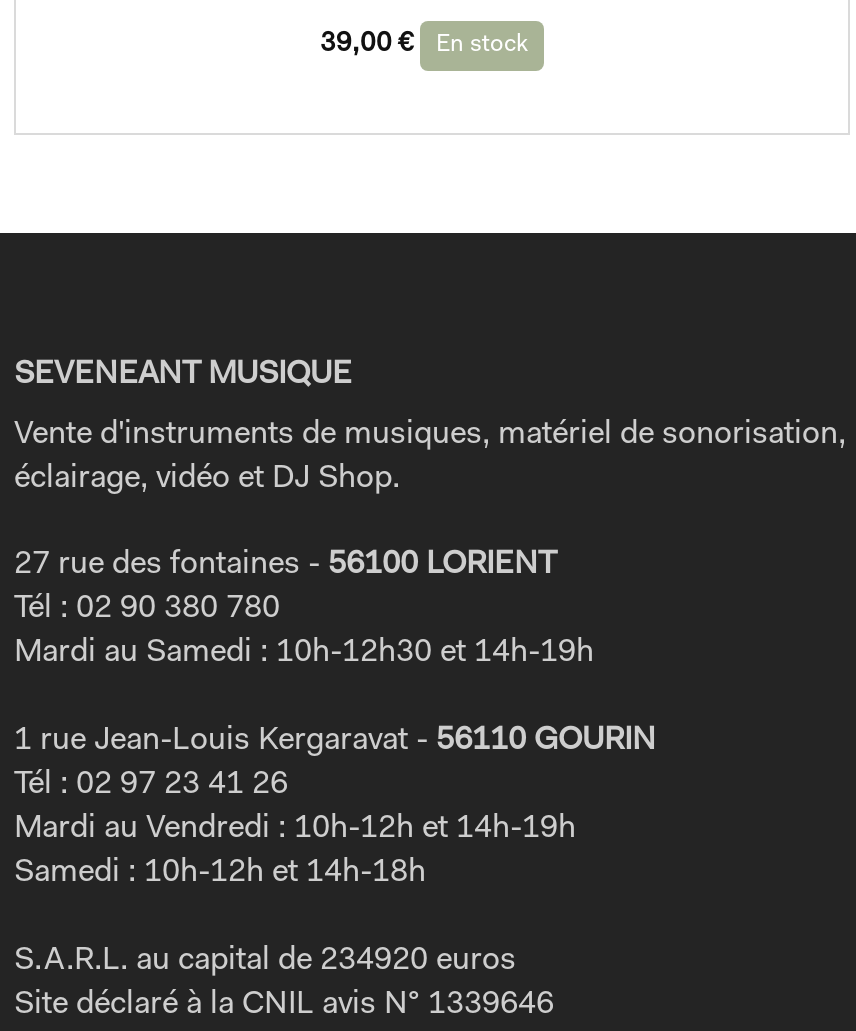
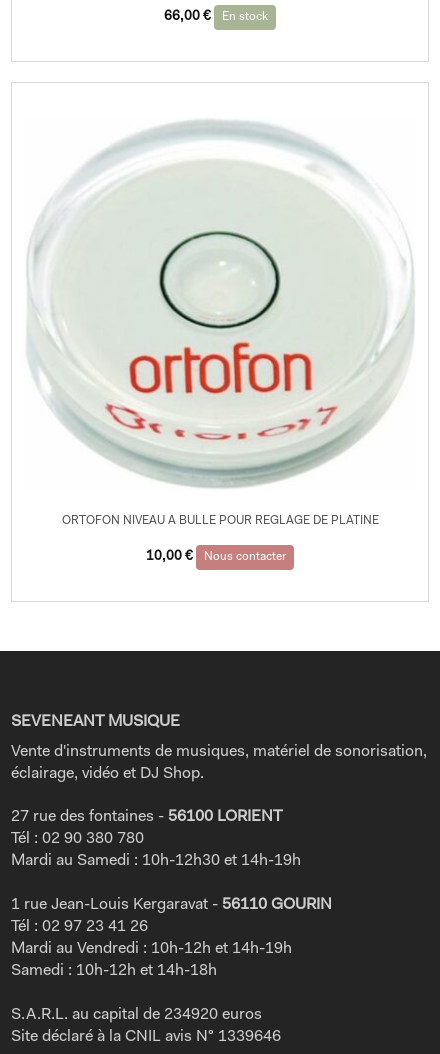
[320,31,528,57] 39,00 € En stock -> [164,10,268,23] 66,00 € En stock
none -> [27,120,414,563] [image] | ORTOFON NIVEAU A BULLE POUR REGLAGE DE PLATINE | 10,00 € | Nous contacter

